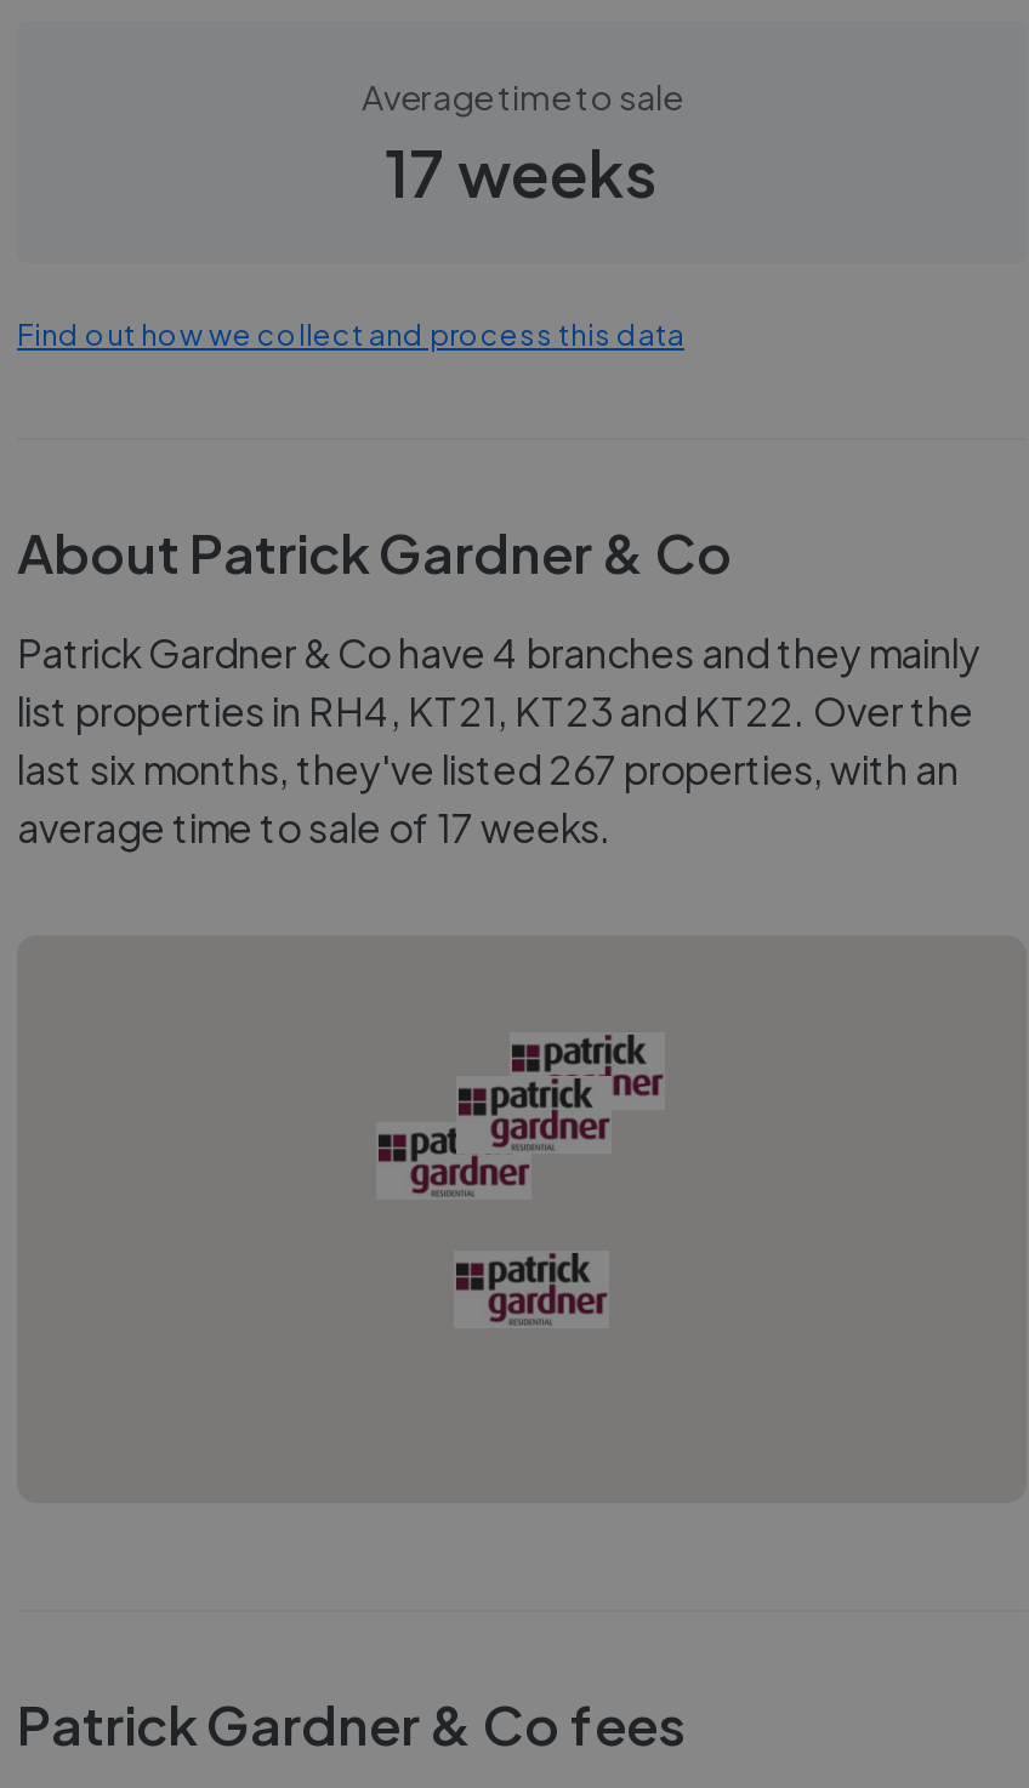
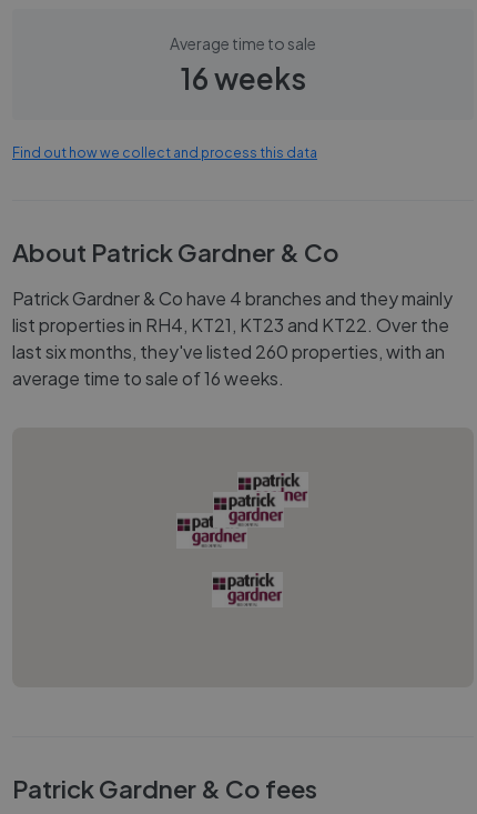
[385,132,659,212] 17 weeks -> [180,60,306,97] 16 weeks
[17,744,959,795] last six months, they've listed 267 properties, with an -> [12,340,445,363] last six months, they've listed 260 properties, with an
[17,802,612,853] average time to sale of 17 weeks. -> [12,366,284,390] average time to sale of 16 weeks.

